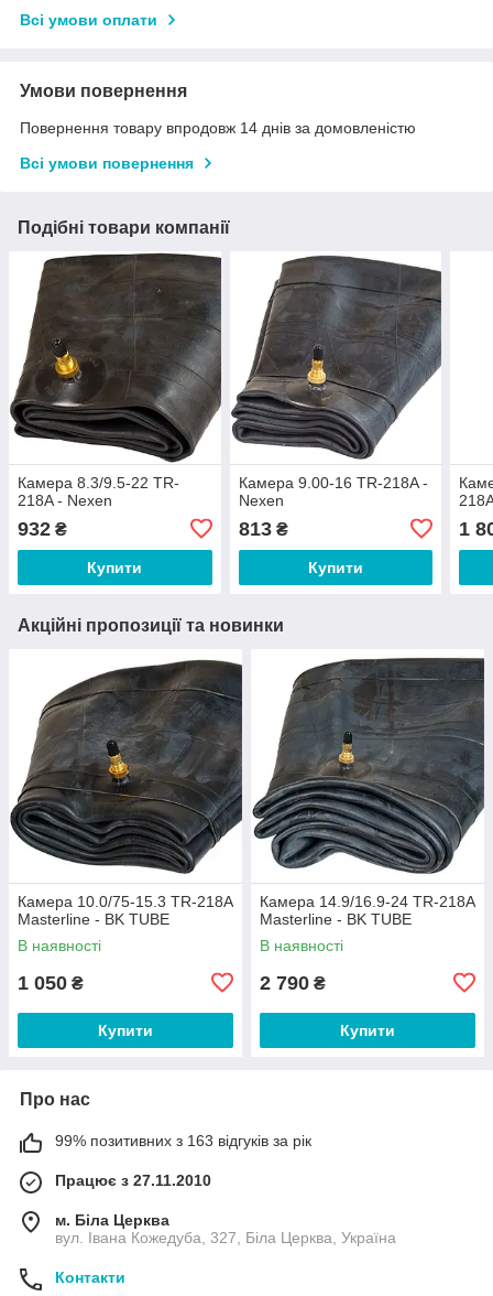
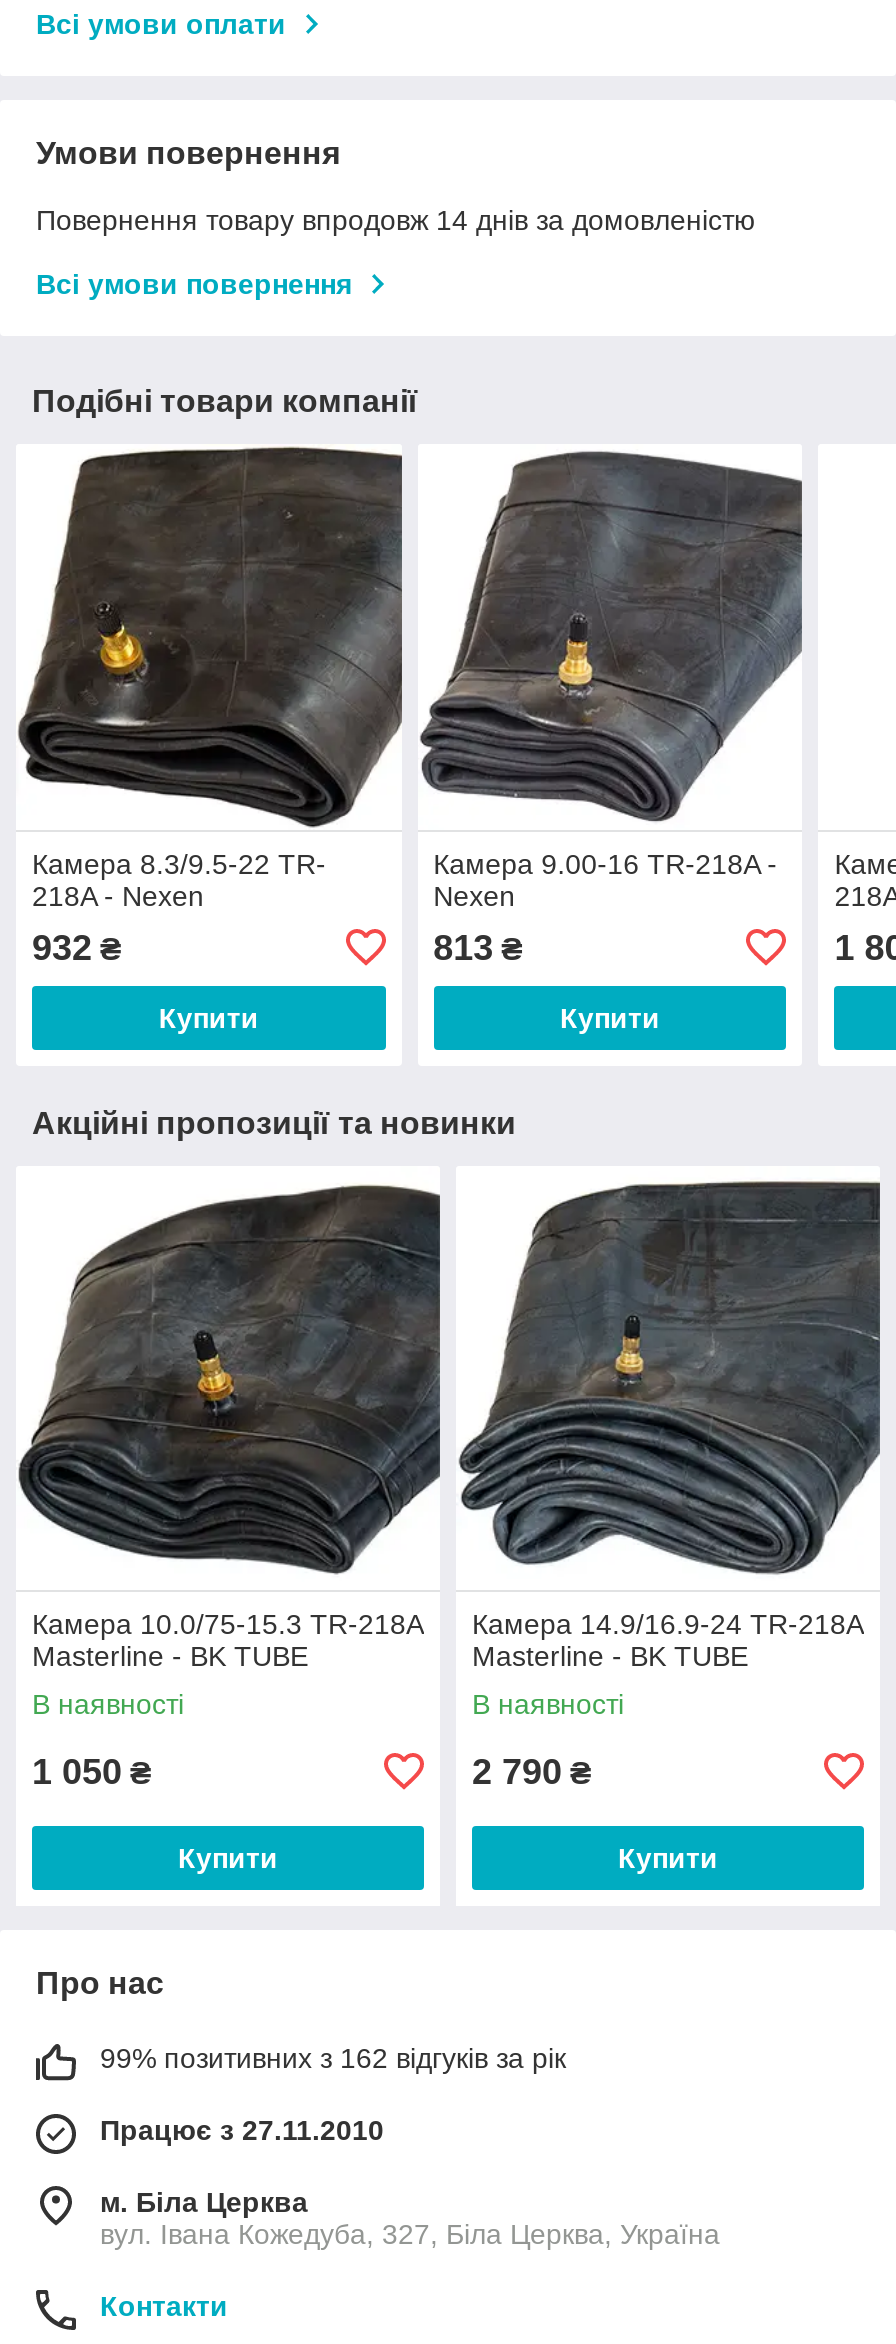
[55,1132,311,1149] 99% позитивних з 163 відгуків за рік -> [100,2042,566,2074] 99% позитивних з 162 відгуків за рік

